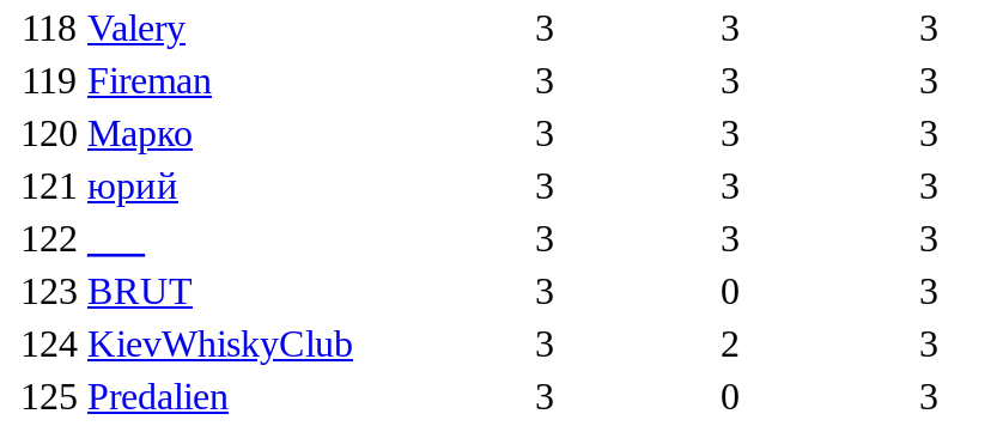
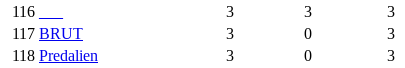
[22,8,186,49] 118 Valery -> [11,3,63,20] 116 ___
[20,61,938,312] 119 Fireman | 3 | 3 | 3 | 120 Марко | 3 | 3 | 3 | 121 юрий | 3 | 3 | 3 | 122 ___ | 3 | 3 | 3 | 123 BRUT -> [11,25,83,42] 117 BRUT
[20,324,938,418] 124 KievWhiskyClub | 3 | 2 | 3 | 125 Predalien -> [11,47,98,64] 118 Predalien

